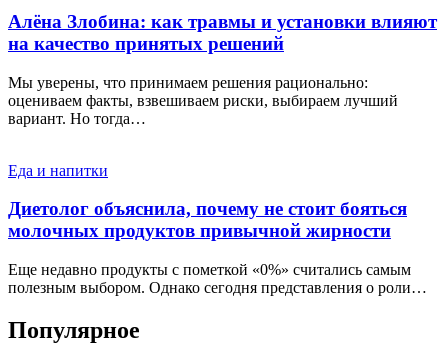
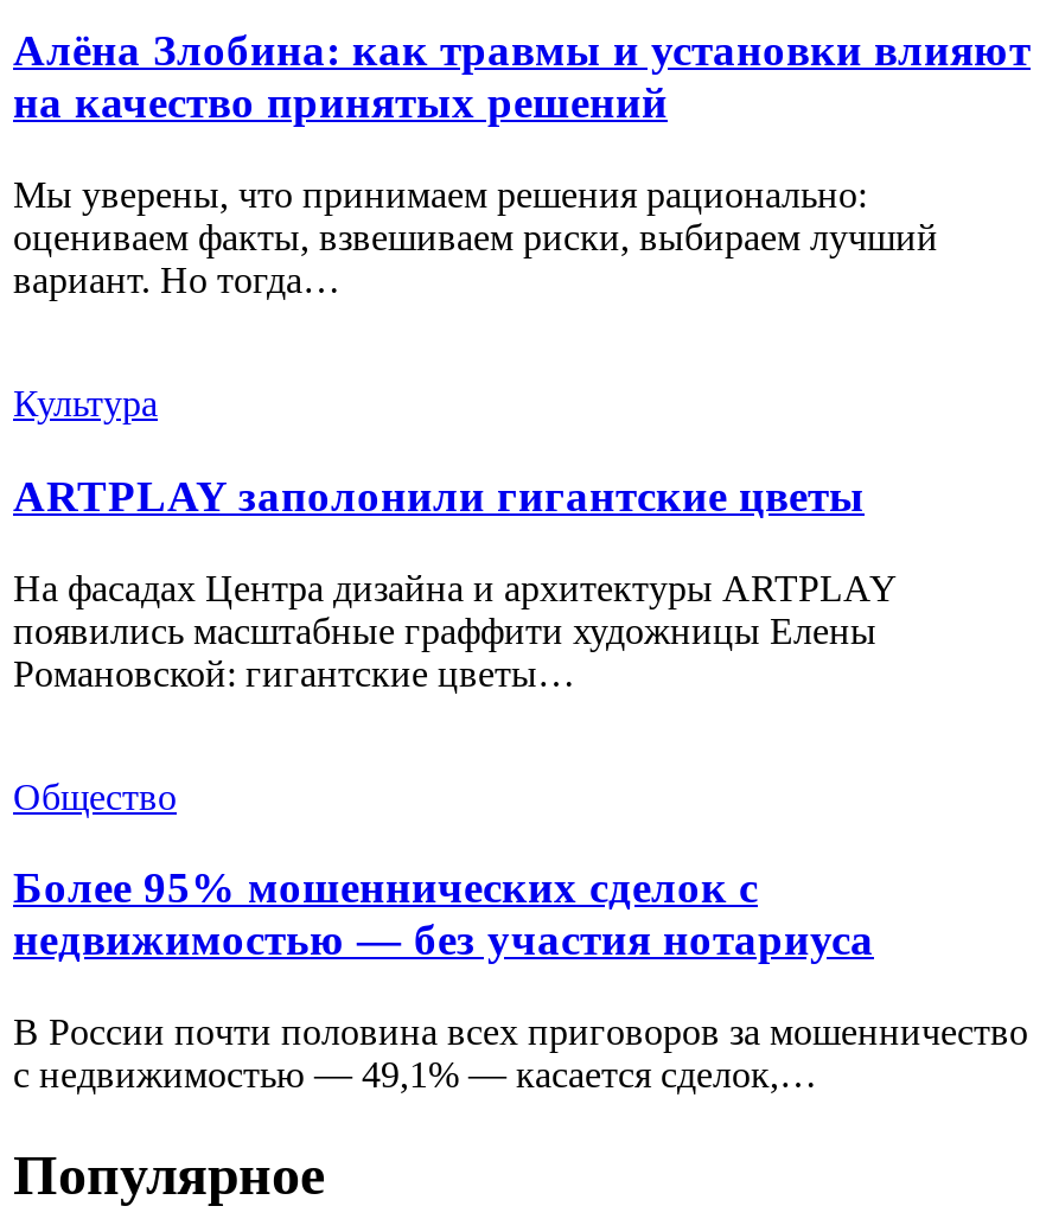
[8,162,427,296] Еда и напитки | Диетолог объяснила, почему не стоит бояться | молочных продуктов привычной жирности | Еще недавно продукты с пометкой «0%» считались самым | полезным выбором. Однако сегодня представления о роли… -> [13,383,1028,1094] Культура | ARTPLAY заполонили гигантские цветы | На фасадах Центра дизайна и архитектуры ARTPLAY | появились масштабные граффити художницы Елены | Романовской: гигантские цветы… | Общество | Более 95% мошеннических сделок с | недвижимостью — без участия нотариуса | В России почти половина всех приговоров за мошенничество | с недвижимостью — 49,1% — касается сделок,…

